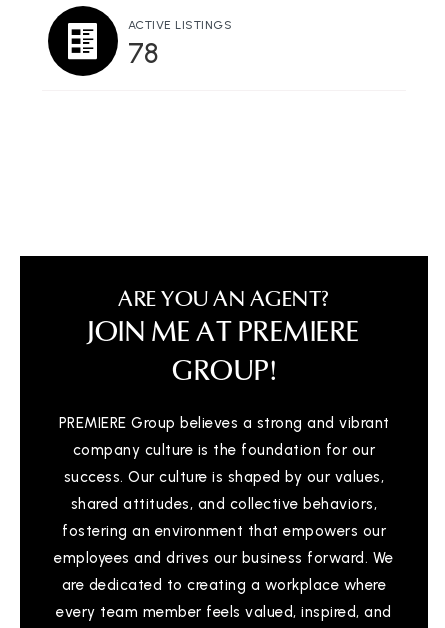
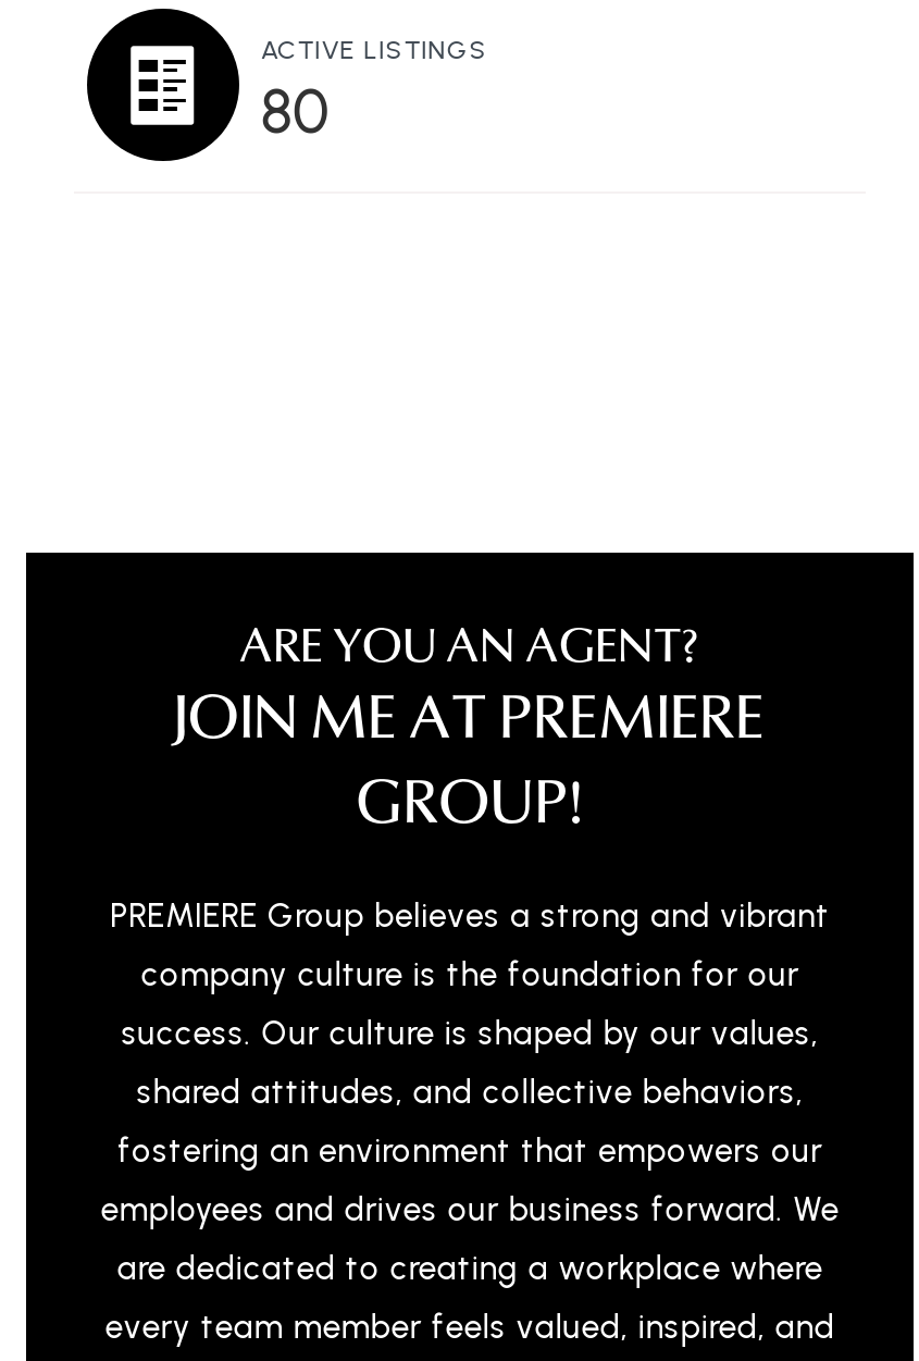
[128,36,159,70] 78 -> [261,75,330,149] 80

